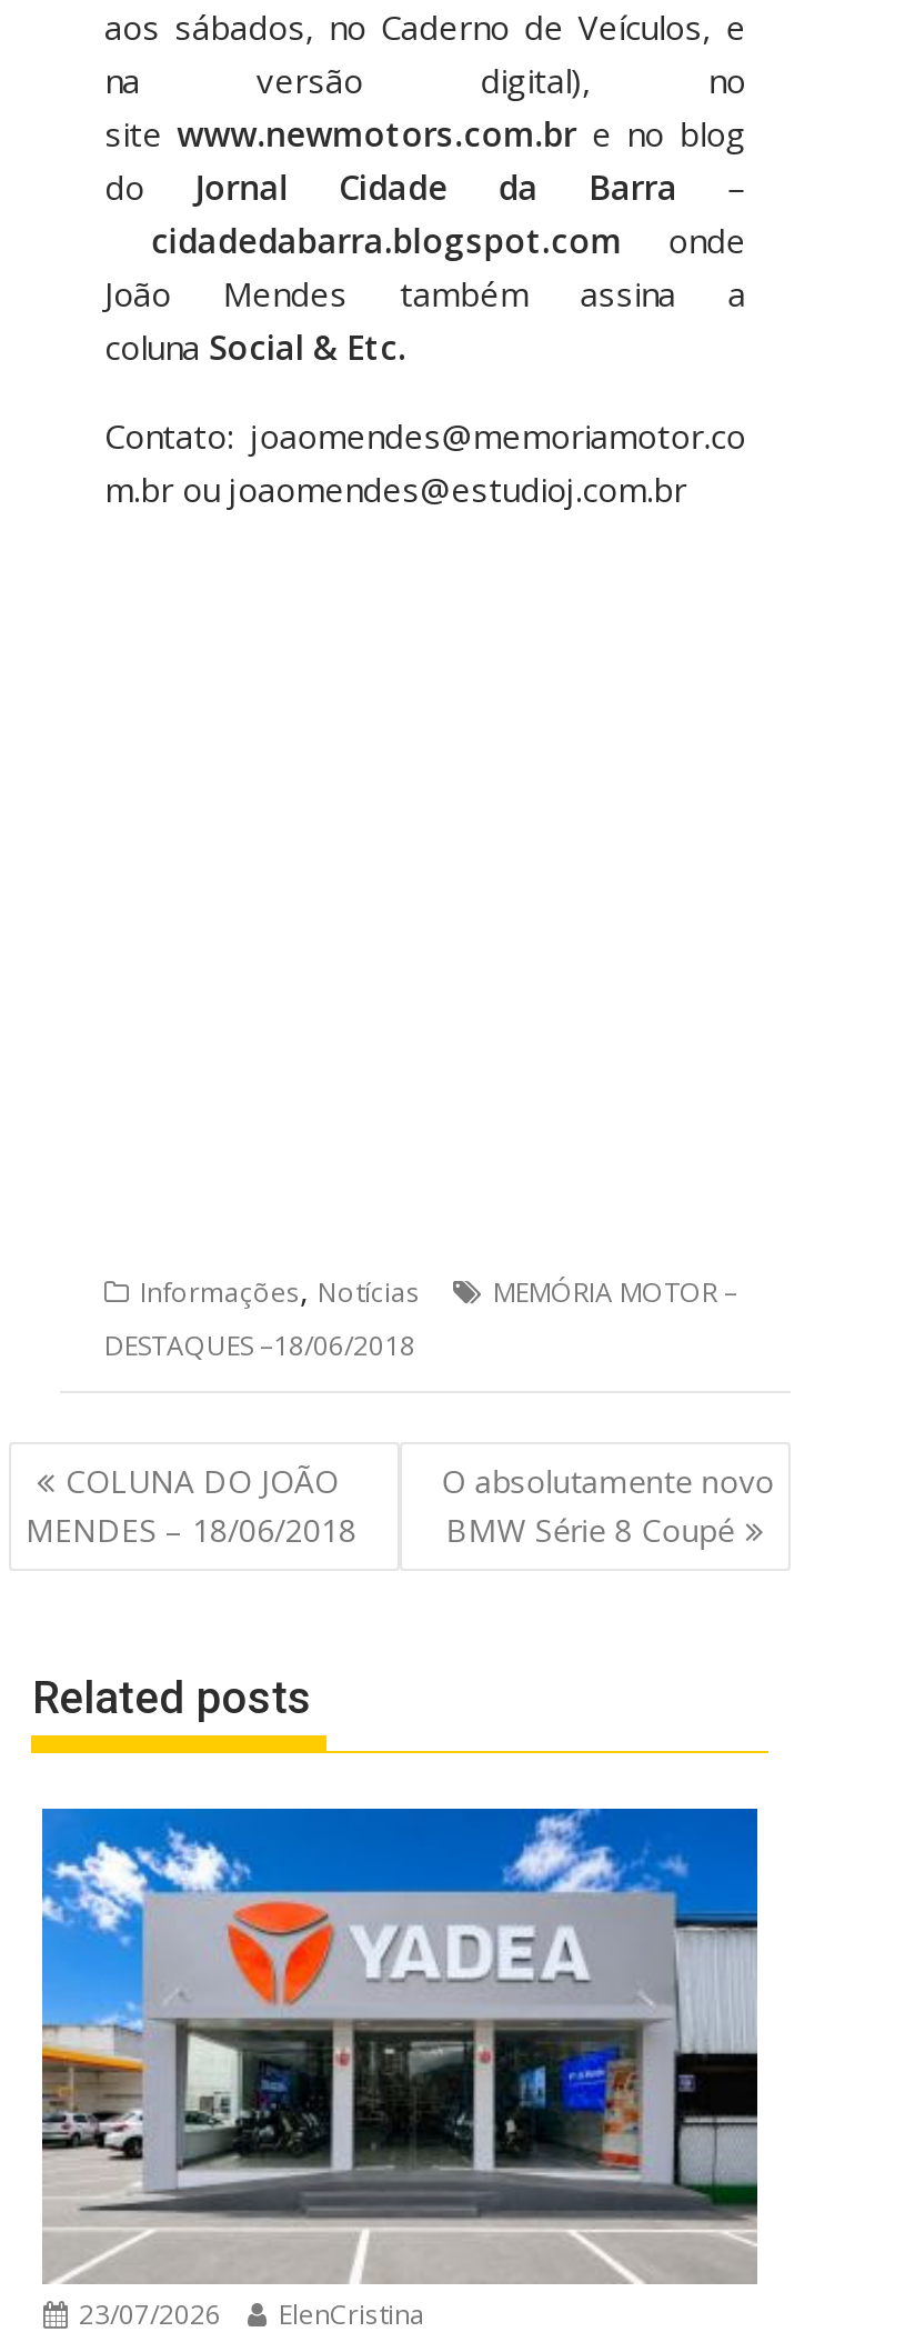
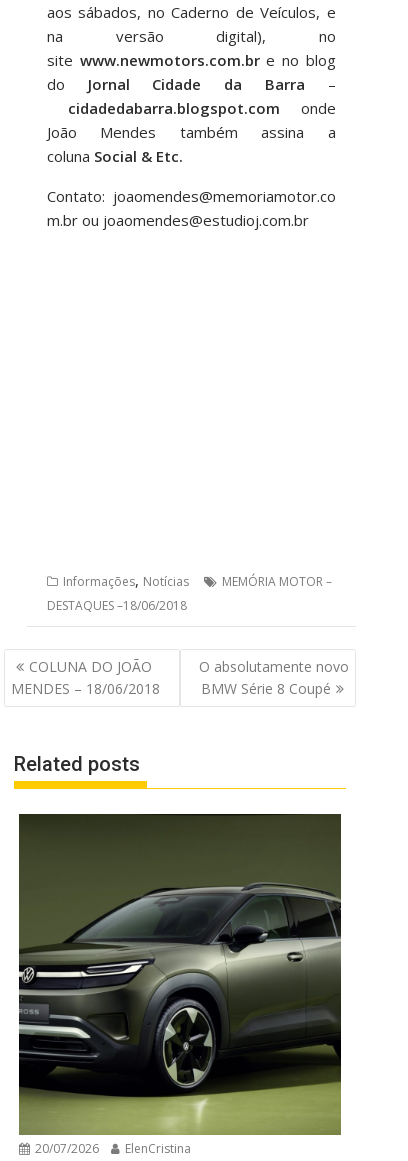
[40,1806,760,2333] [image] | 23/07/2026 ElenCristina -> [18,813,342,1157] [image] | 20/07/2026 ElenCristina

